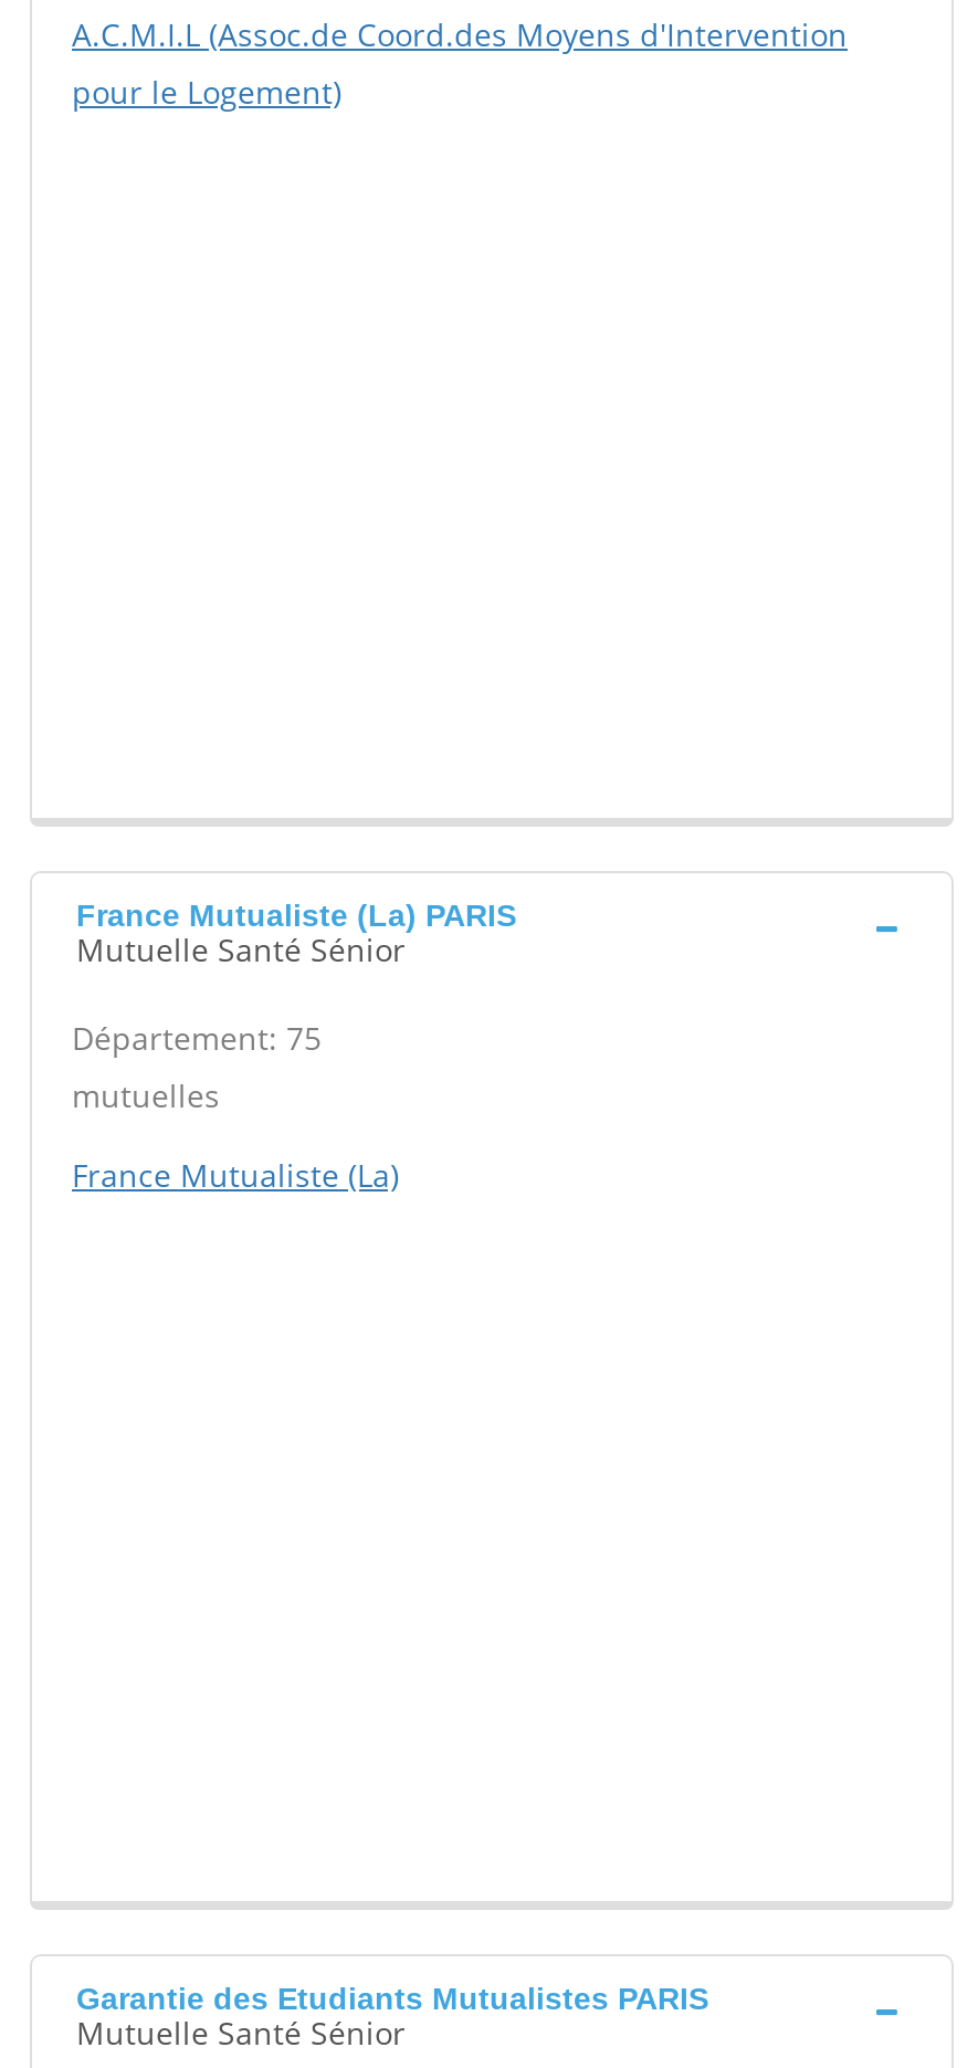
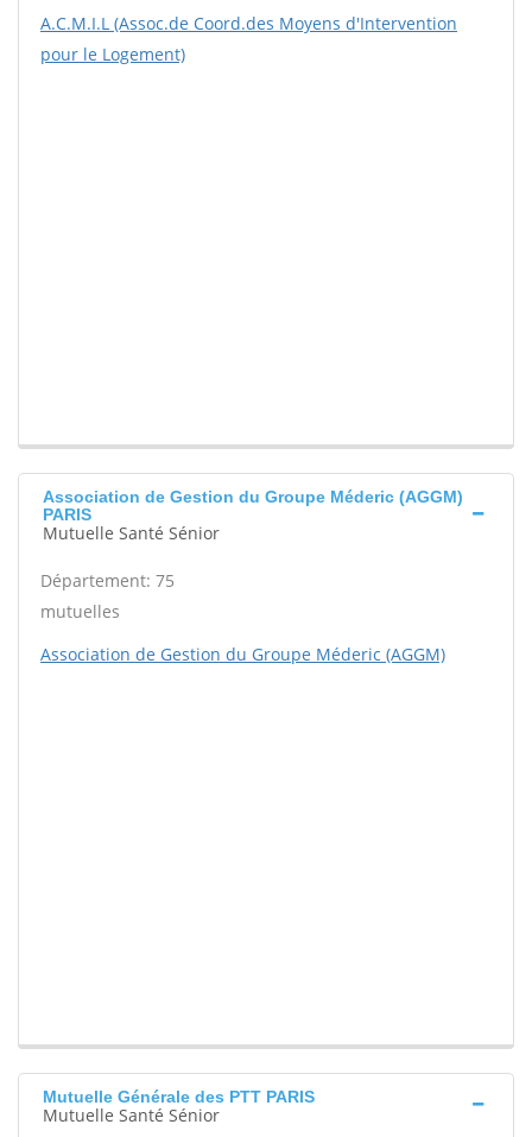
[76,898,516,933] France Mutualiste (La) PARIS -> [43,487,463,524] Association de Gestion du Groupe Méderic (AGGM) | PARIS
[72,1154,399,1196] France Mutualiste (La) -> [40,643,445,666] Association de Gestion du Groupe Méderic (AGGM)
[76,1981,708,2016] Garantie des Etudiants Mutualistes PARIS -> [43,1087,315,1106] Mutuelle Générale des PTT PARIS

